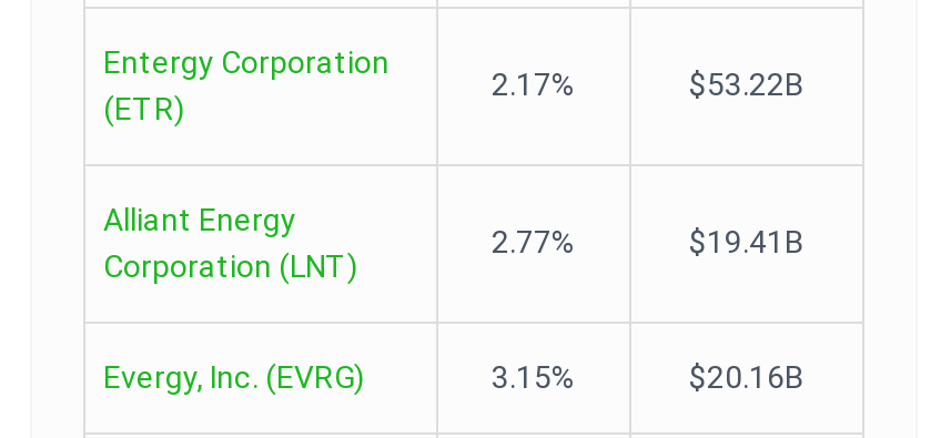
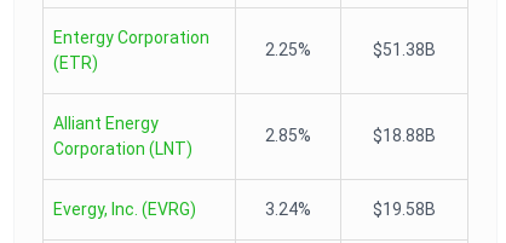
[492,67,805,102] 2.17% | $53.22B -> [265,40,436,59] 2.25% | $51.38B
[492,224,805,259] 2.77% | $19.41B -> [265,126,436,145] 2.85% | $18.88B
[492,359,805,395] 3.15% | $20.16B -> [265,199,436,219] 3.24% | $19.58B

